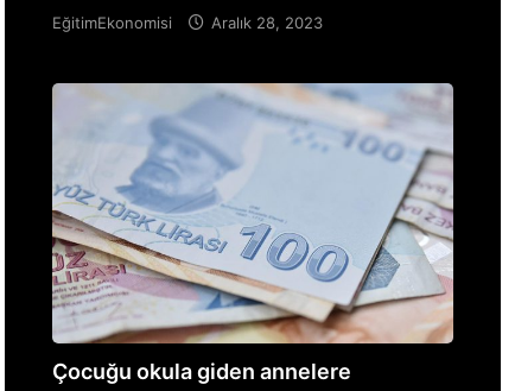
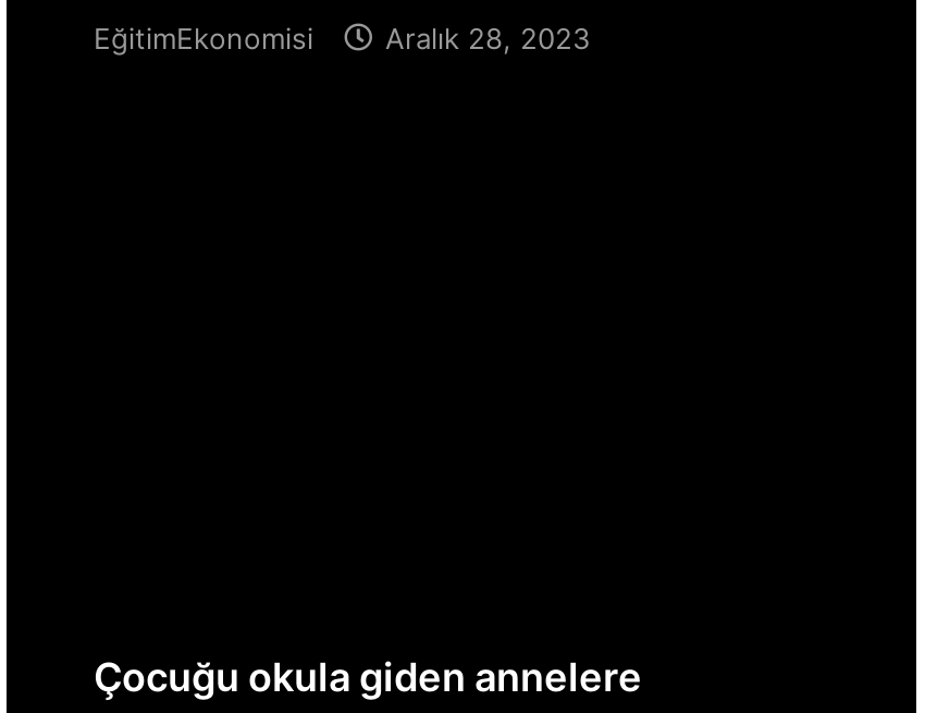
[51,82,454,345] [image] -> none

